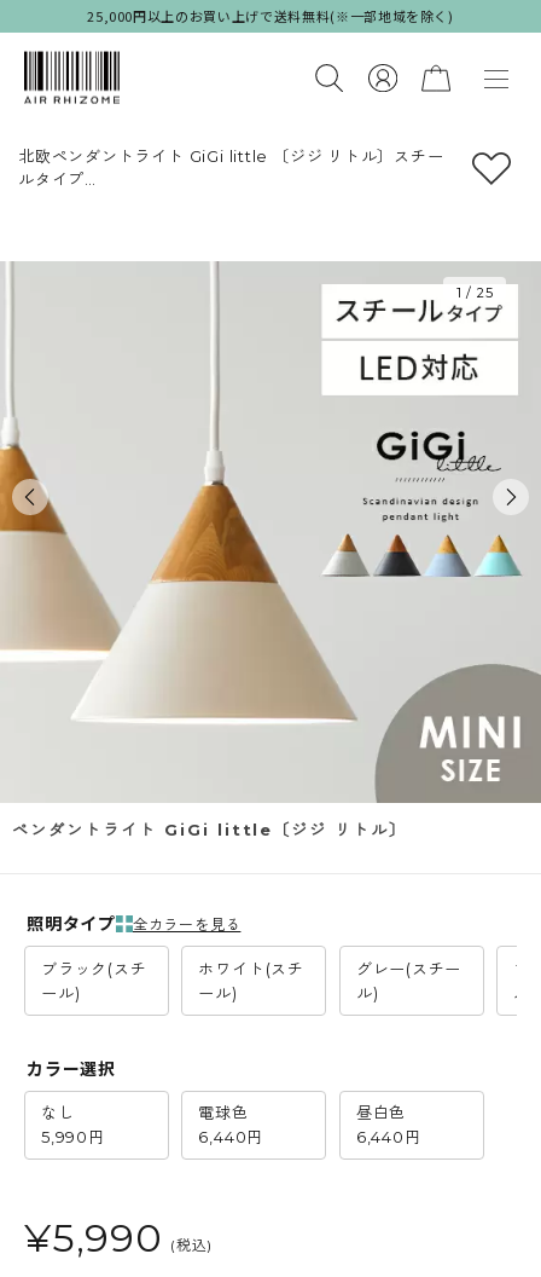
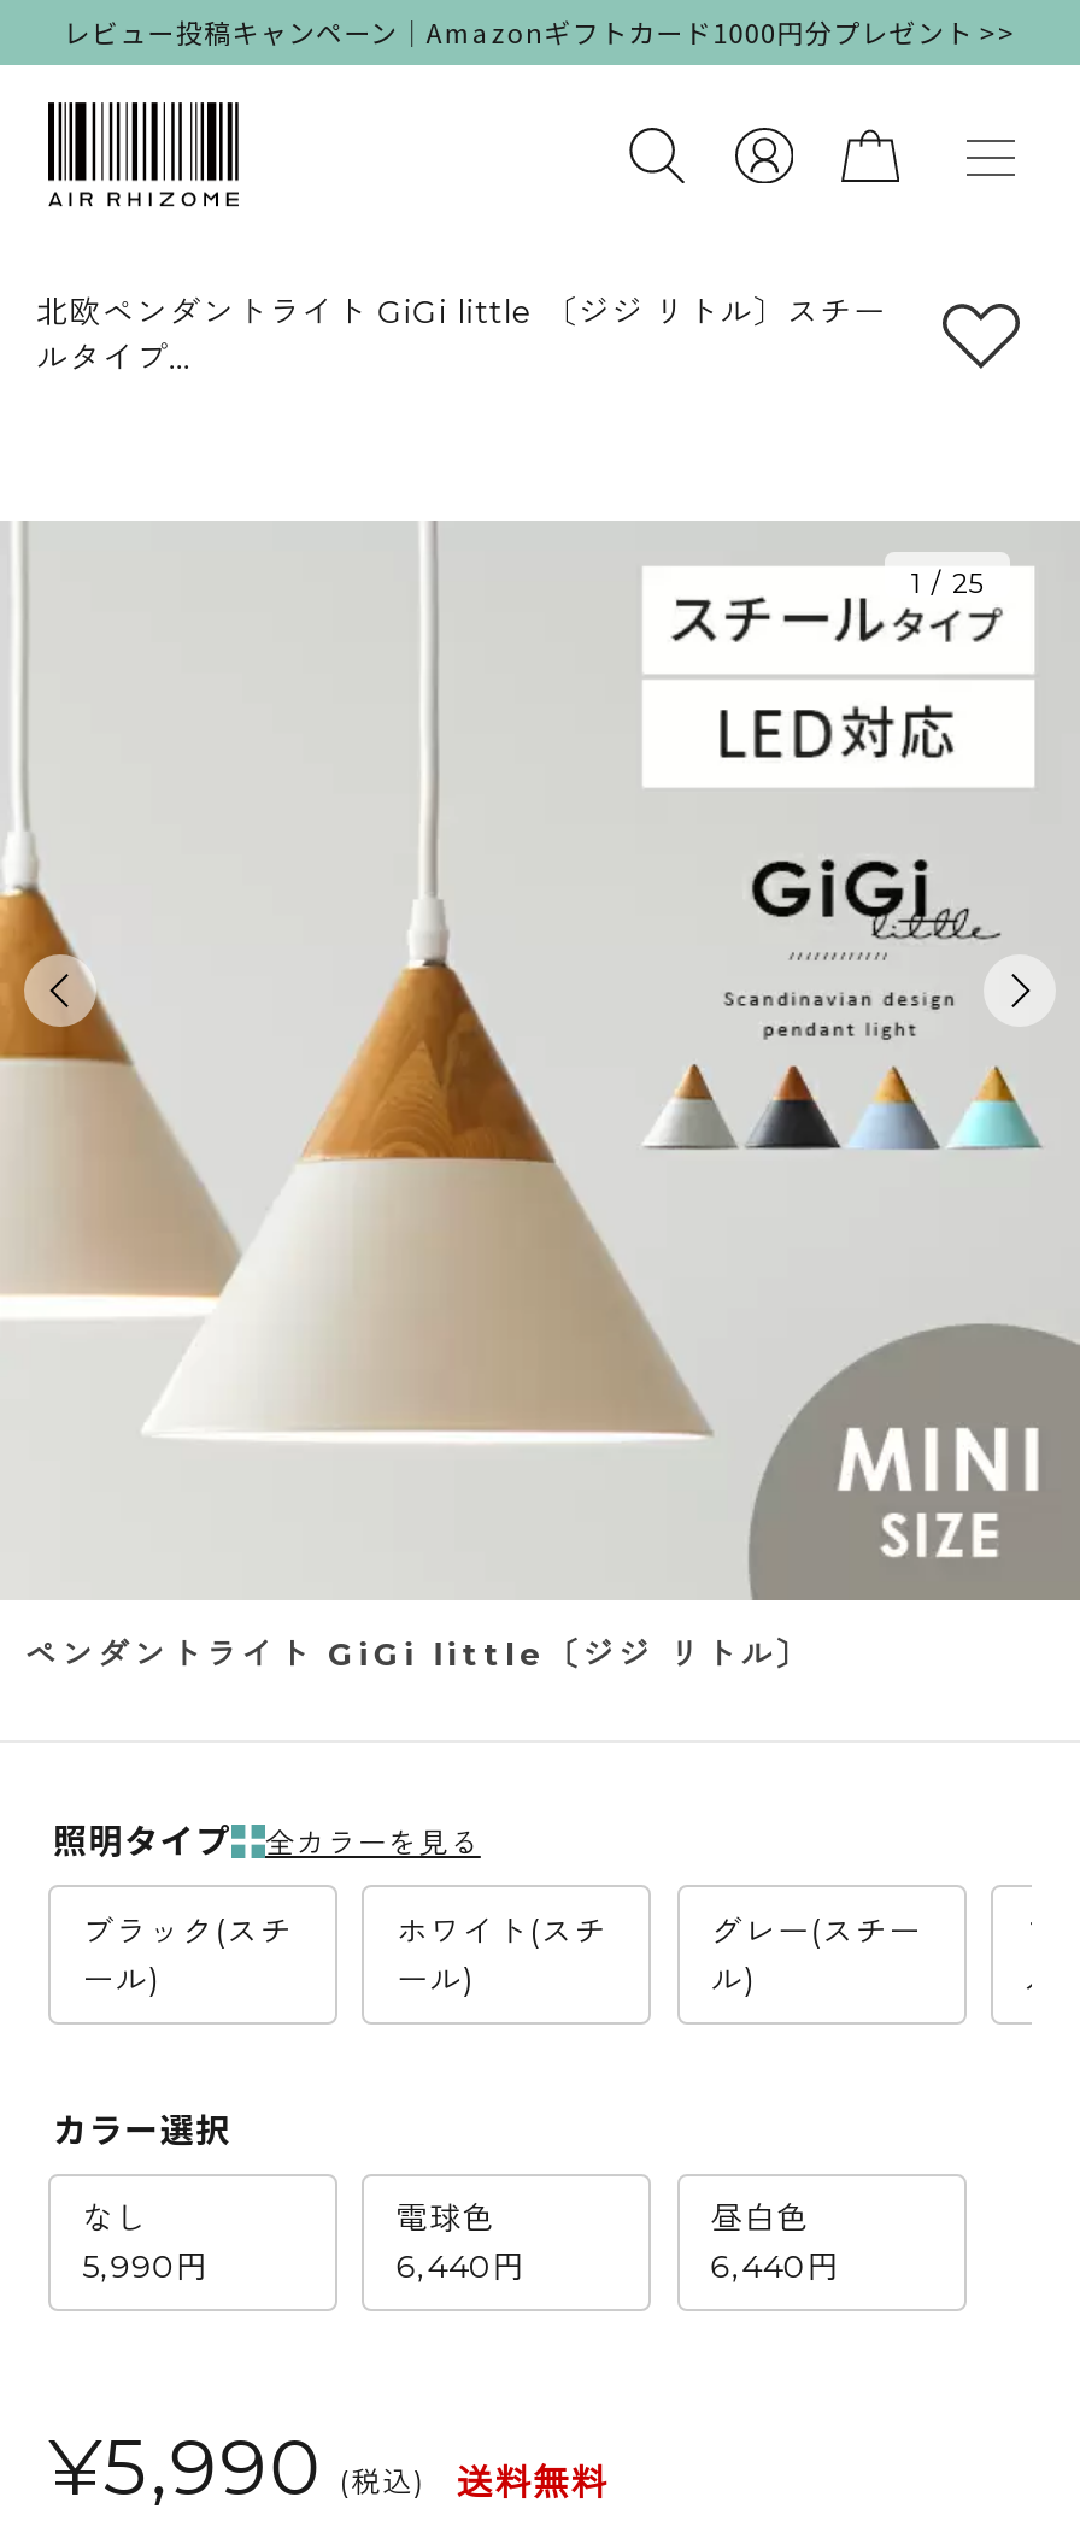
[87,6,454,25] 25,000円以上のお買い上げで送料無料(※一部地域を除く) -> [63,12,1017,51] レビュー投稿キャンペーン｜Amazonギフトカード1000円分プレゼント >>
none -> [457,2460,609,2506] 送料無料

